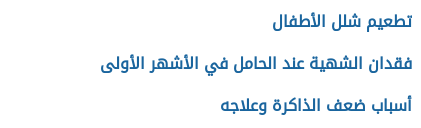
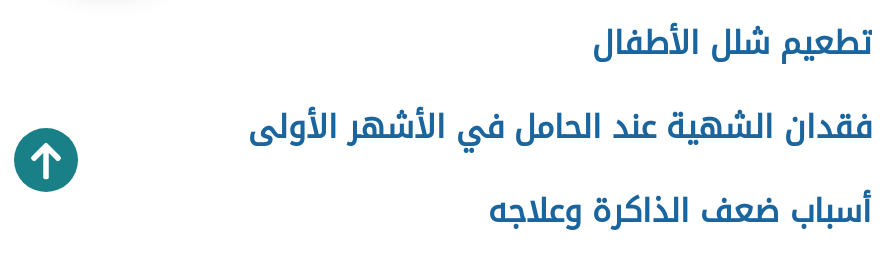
none -> [12,126,80,194] [image]

